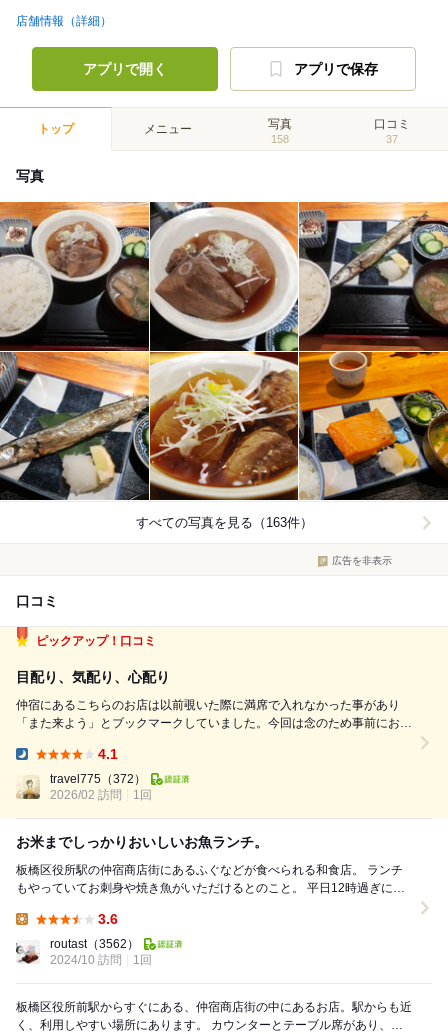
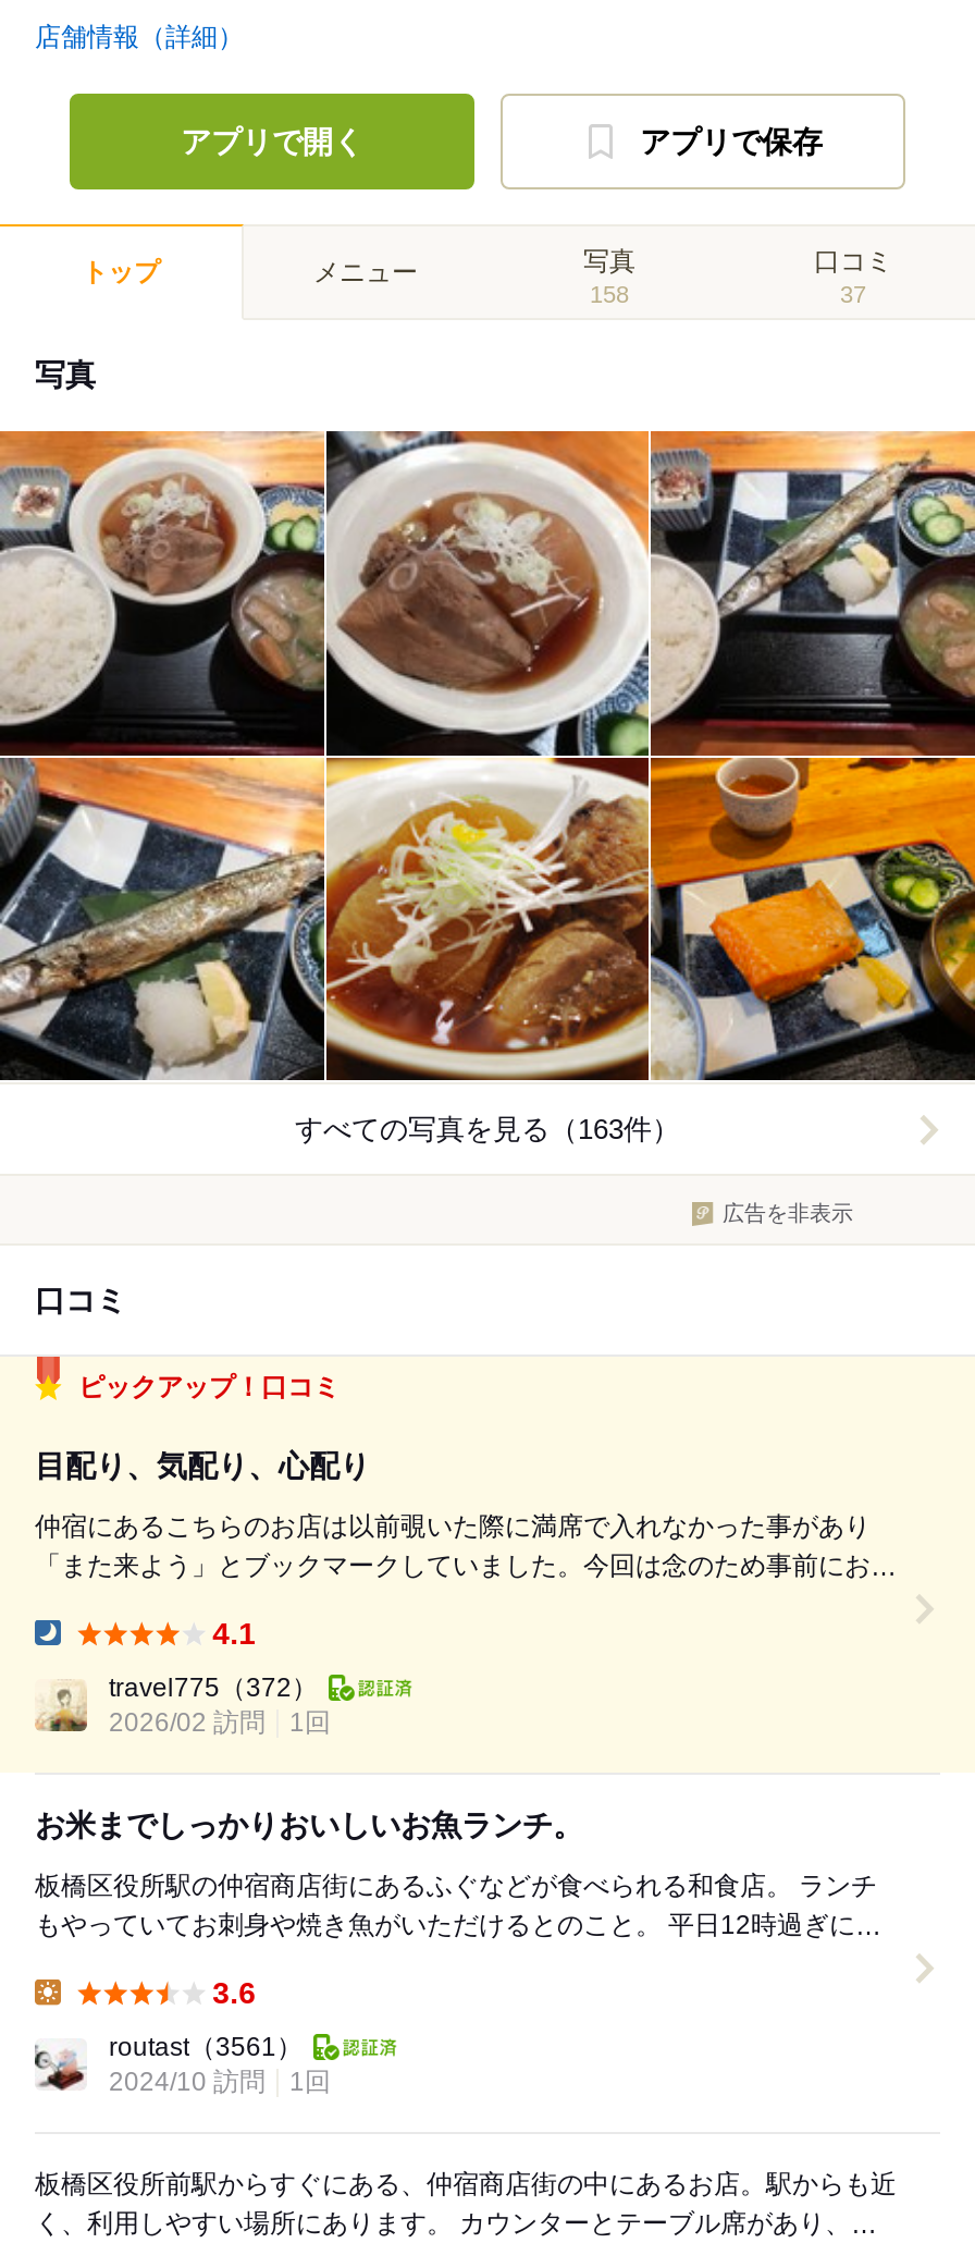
[50,937,139,951] routast（3562） -> [109,2032,303,2063] routast（3561）

